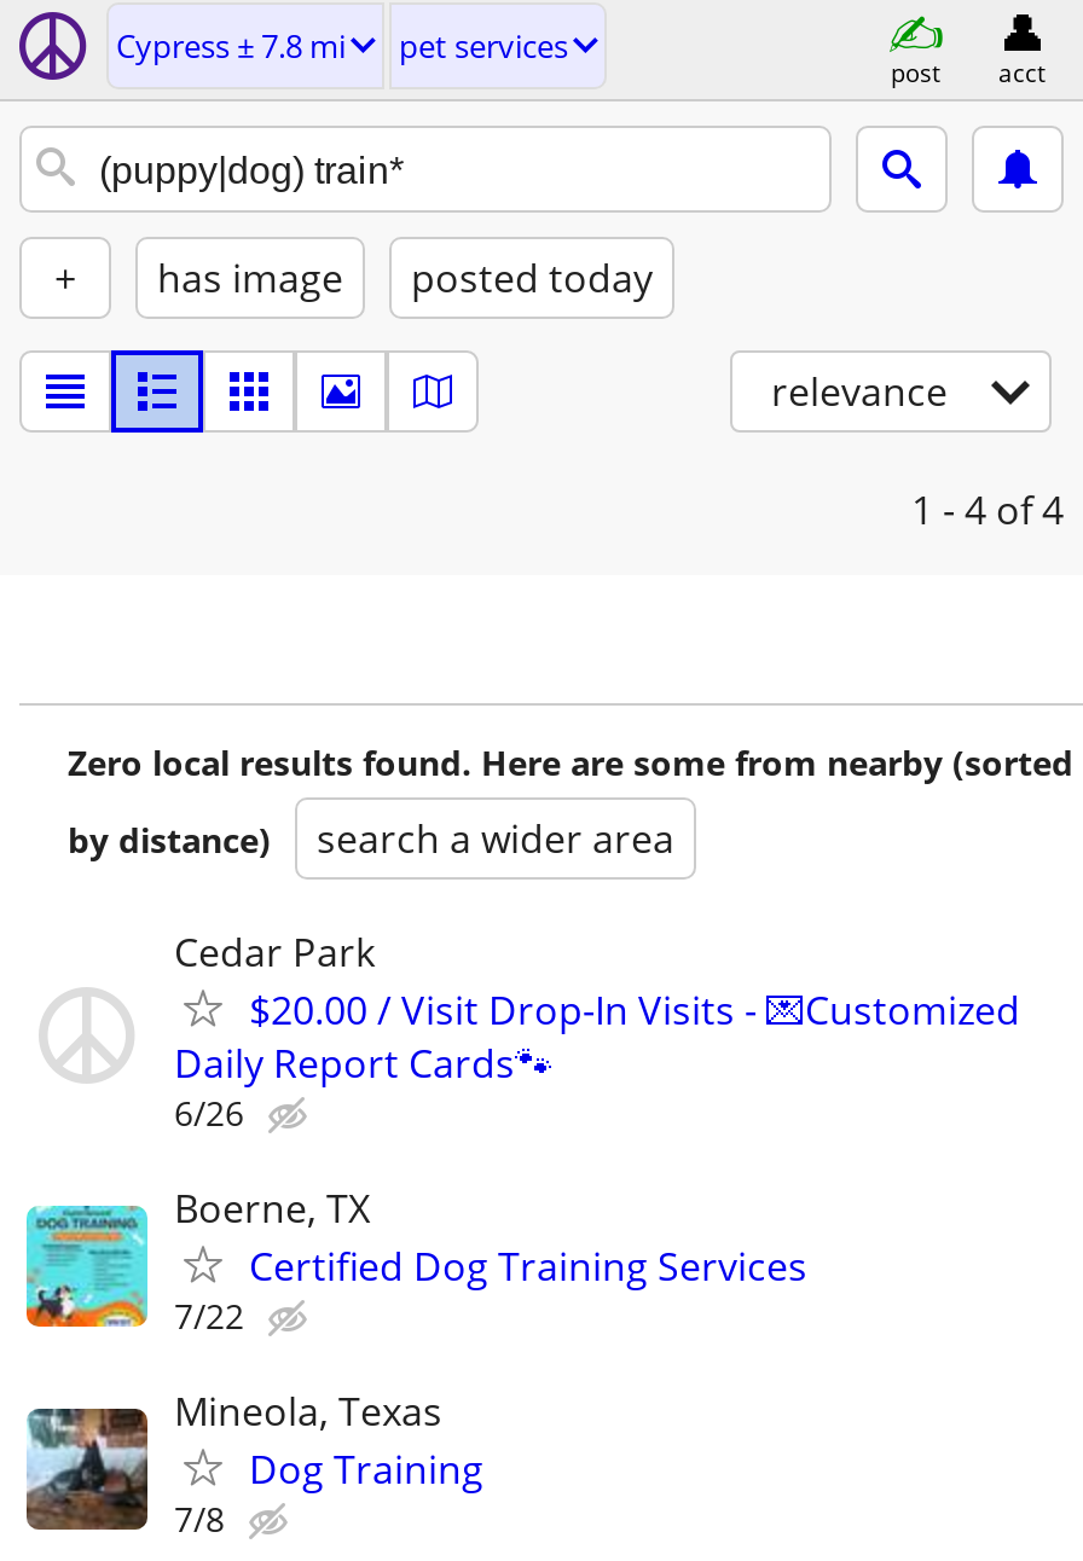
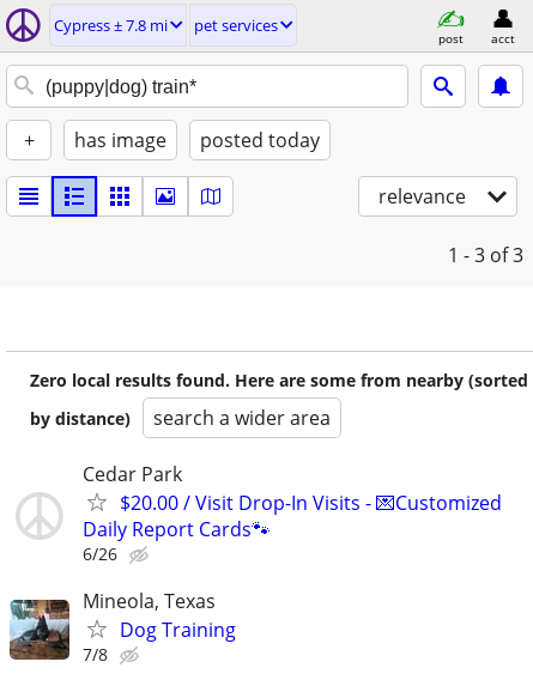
[911,483,1064,536] 1 - 4 of 4 -> [448,242,523,268] 1 - 3 of 3
[24,1182,807,1339] [image] | Boerne, TX | Certified Dog Training Services | 7/22 -> none

